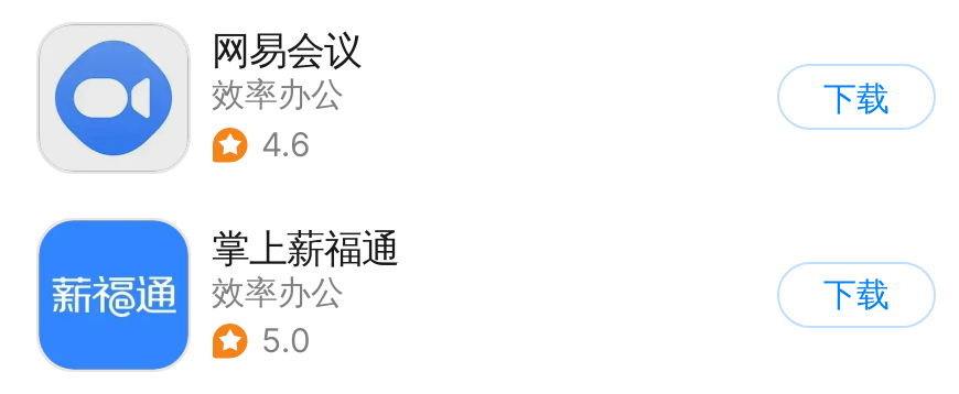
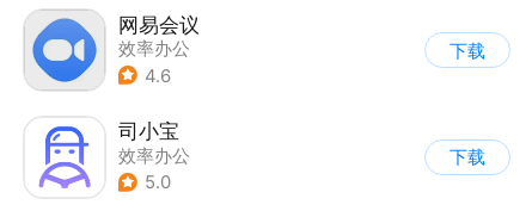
[36,218,399,372] [image] | 掌上薪福通 -> [24,117,179,198] [image] | 司小宝

